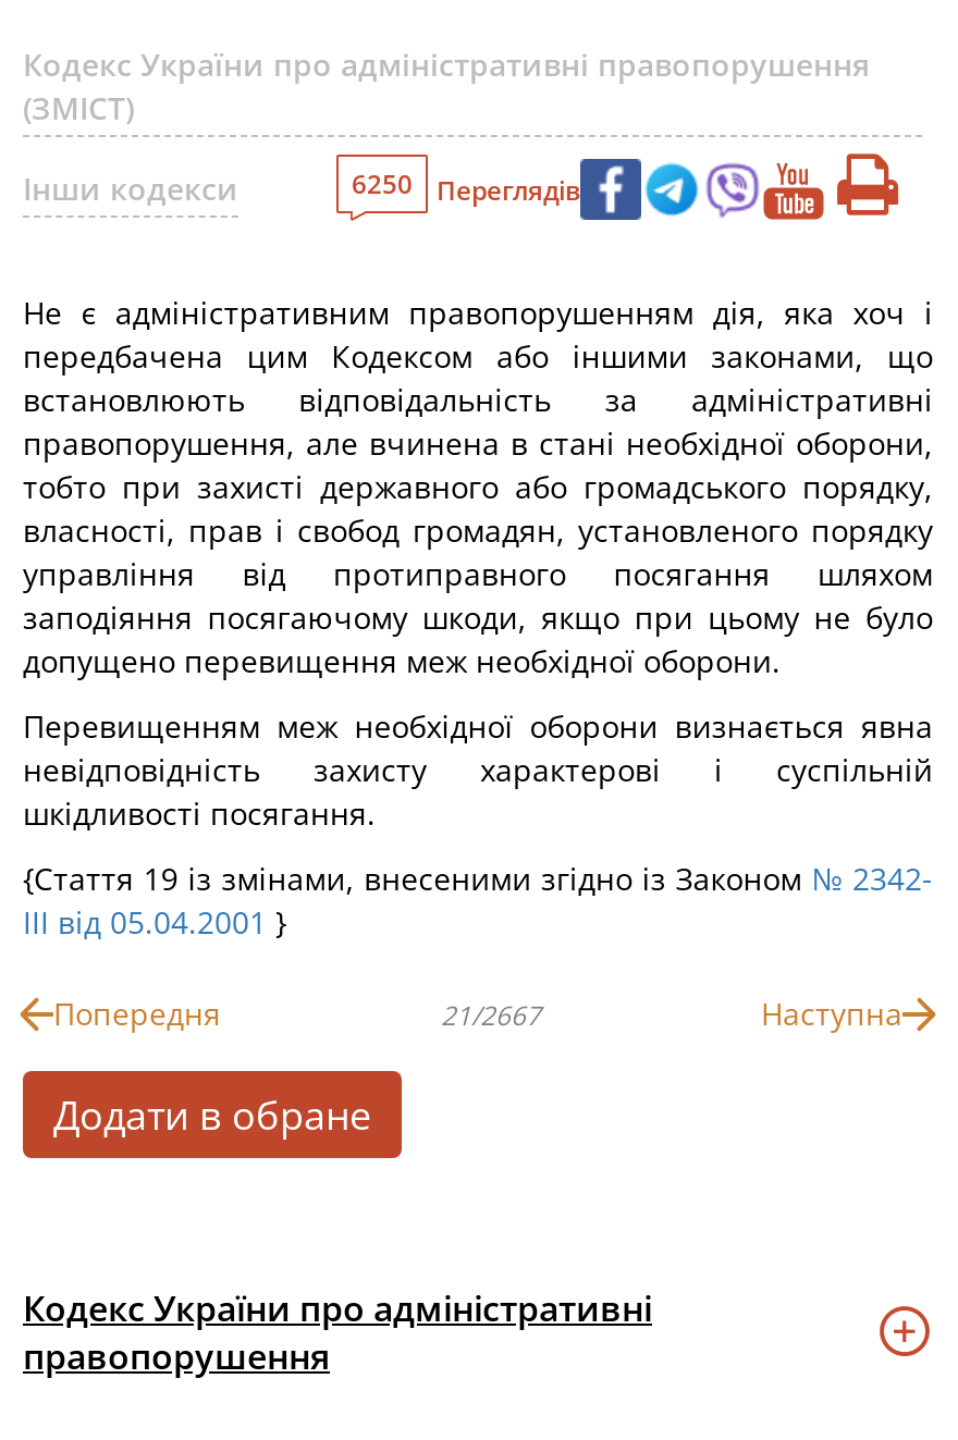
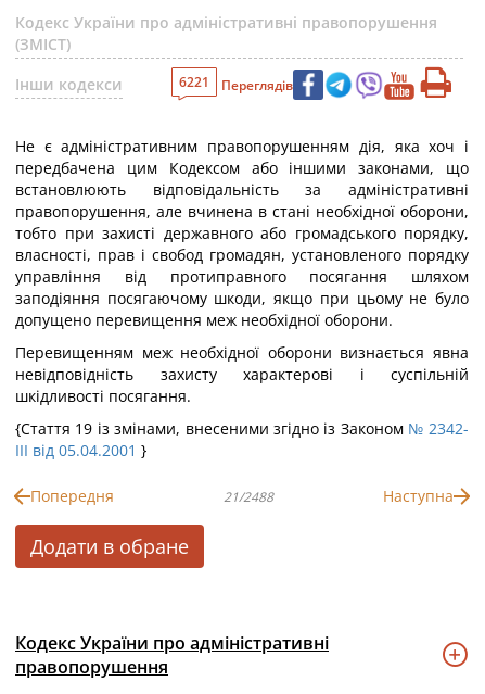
[352,165,580,208] 6250 Переглядів -> [179,73,293,94] 6221 Переглядів
[441,996,541,1033] 21/2667 -> [224,487,273,506] 21/2488

